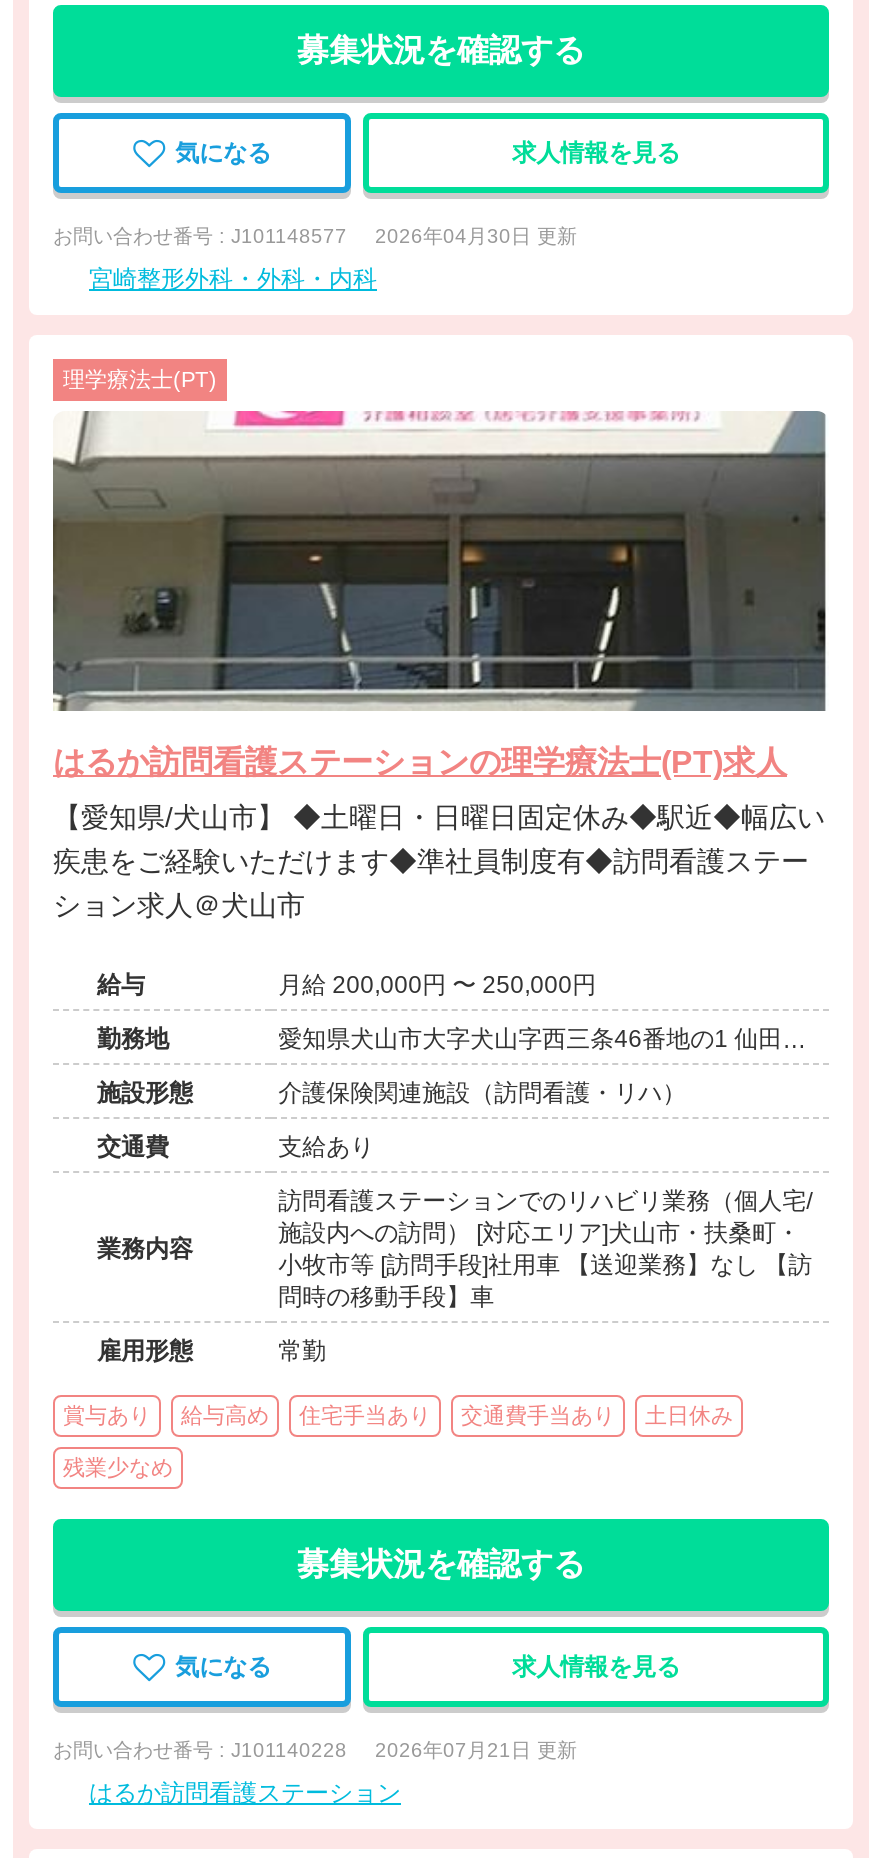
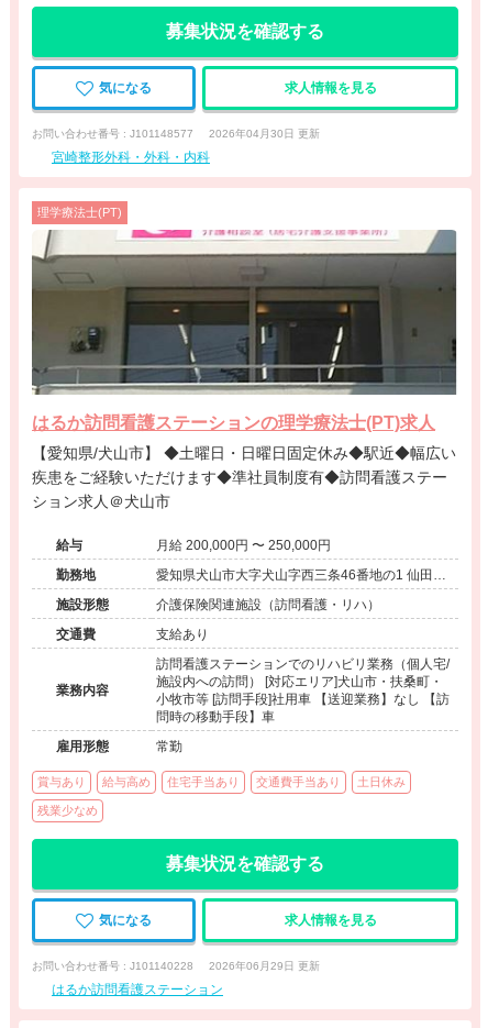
[53,1740,577,1762] お問い合わせ番号 : J101140228 2026年07月21日 更新 -> [32,960,320,972] お問い合わせ番号 : J101140228 2026年06月29日 更新

